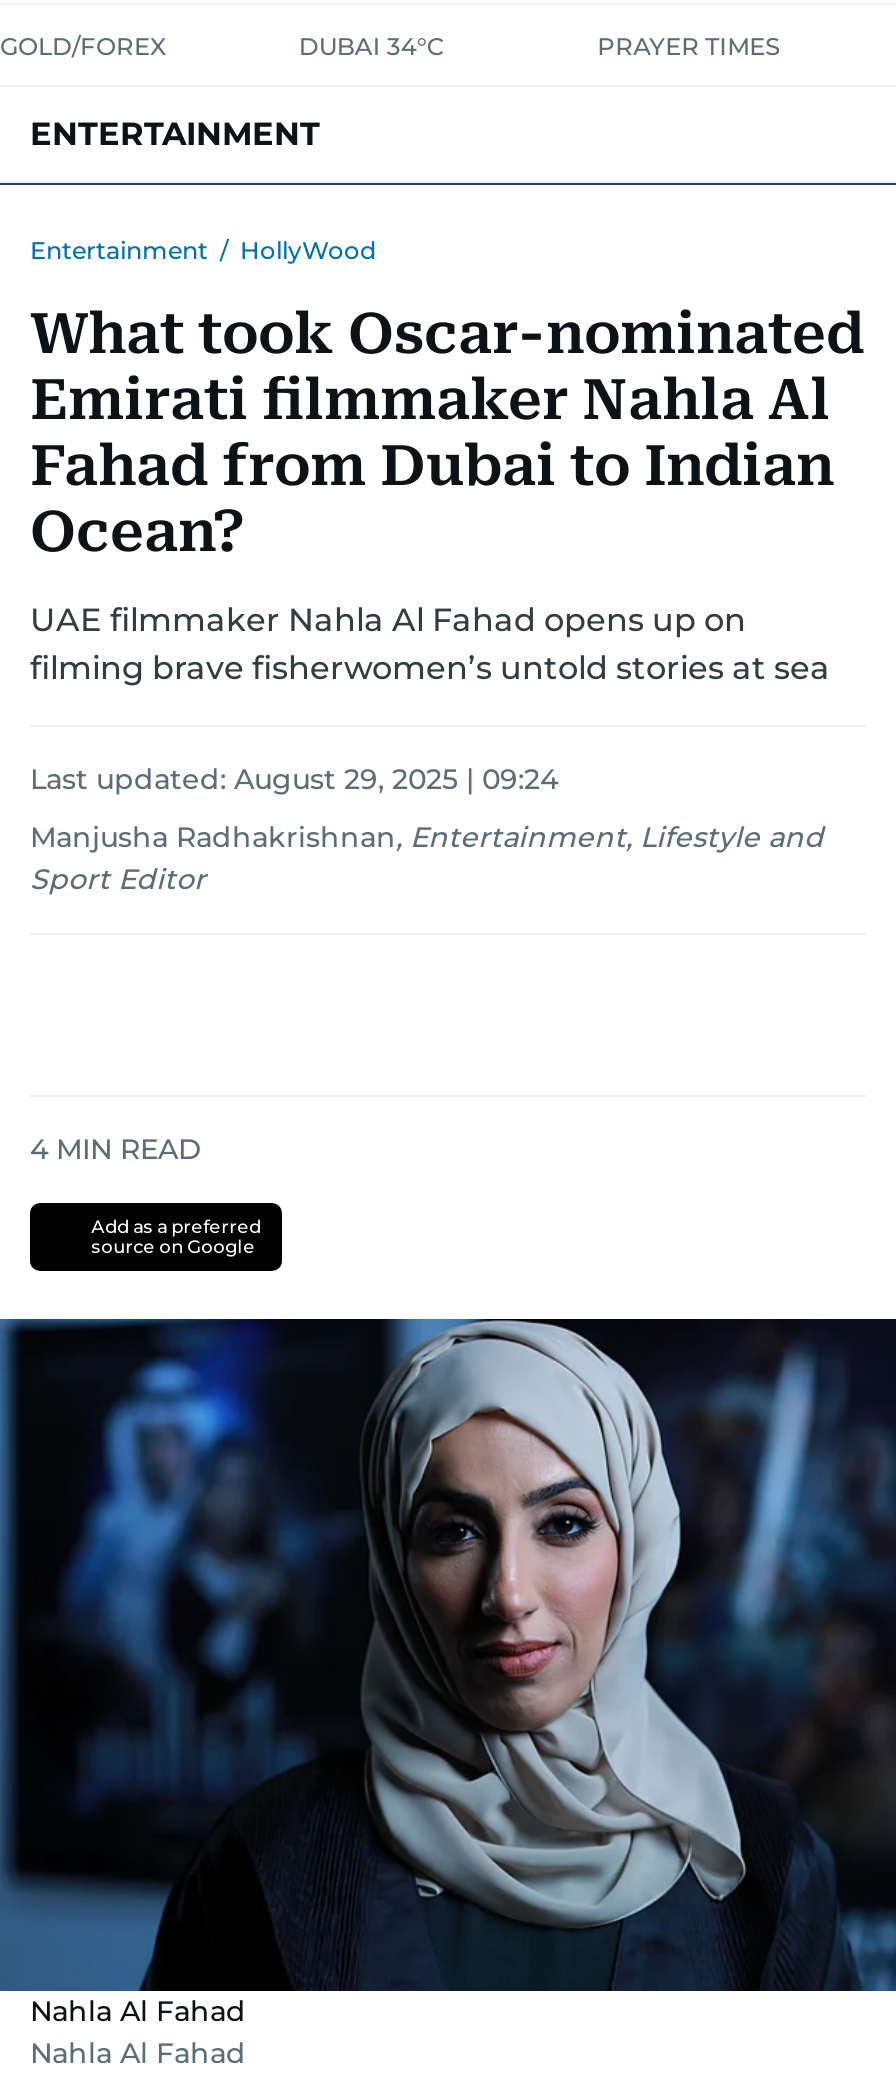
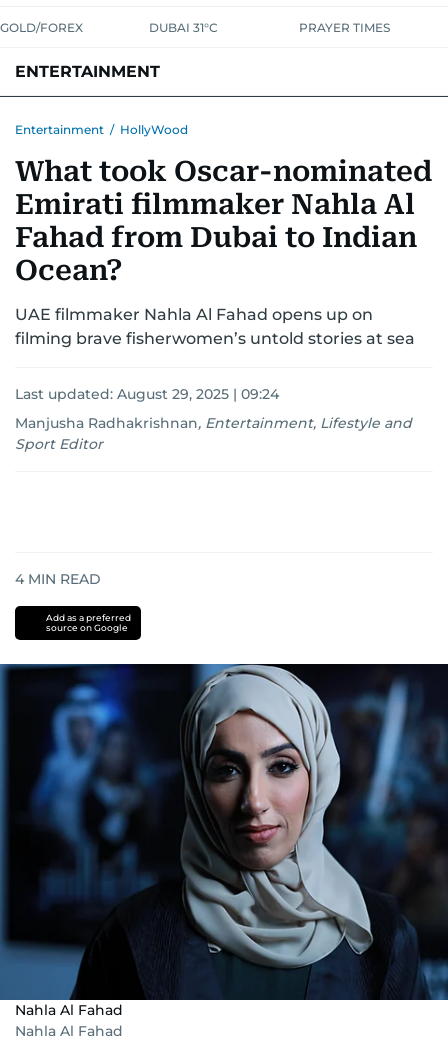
[299,31,445,61] DUBAI 34°C -> [149,20,218,35] DUBAI 31°C

